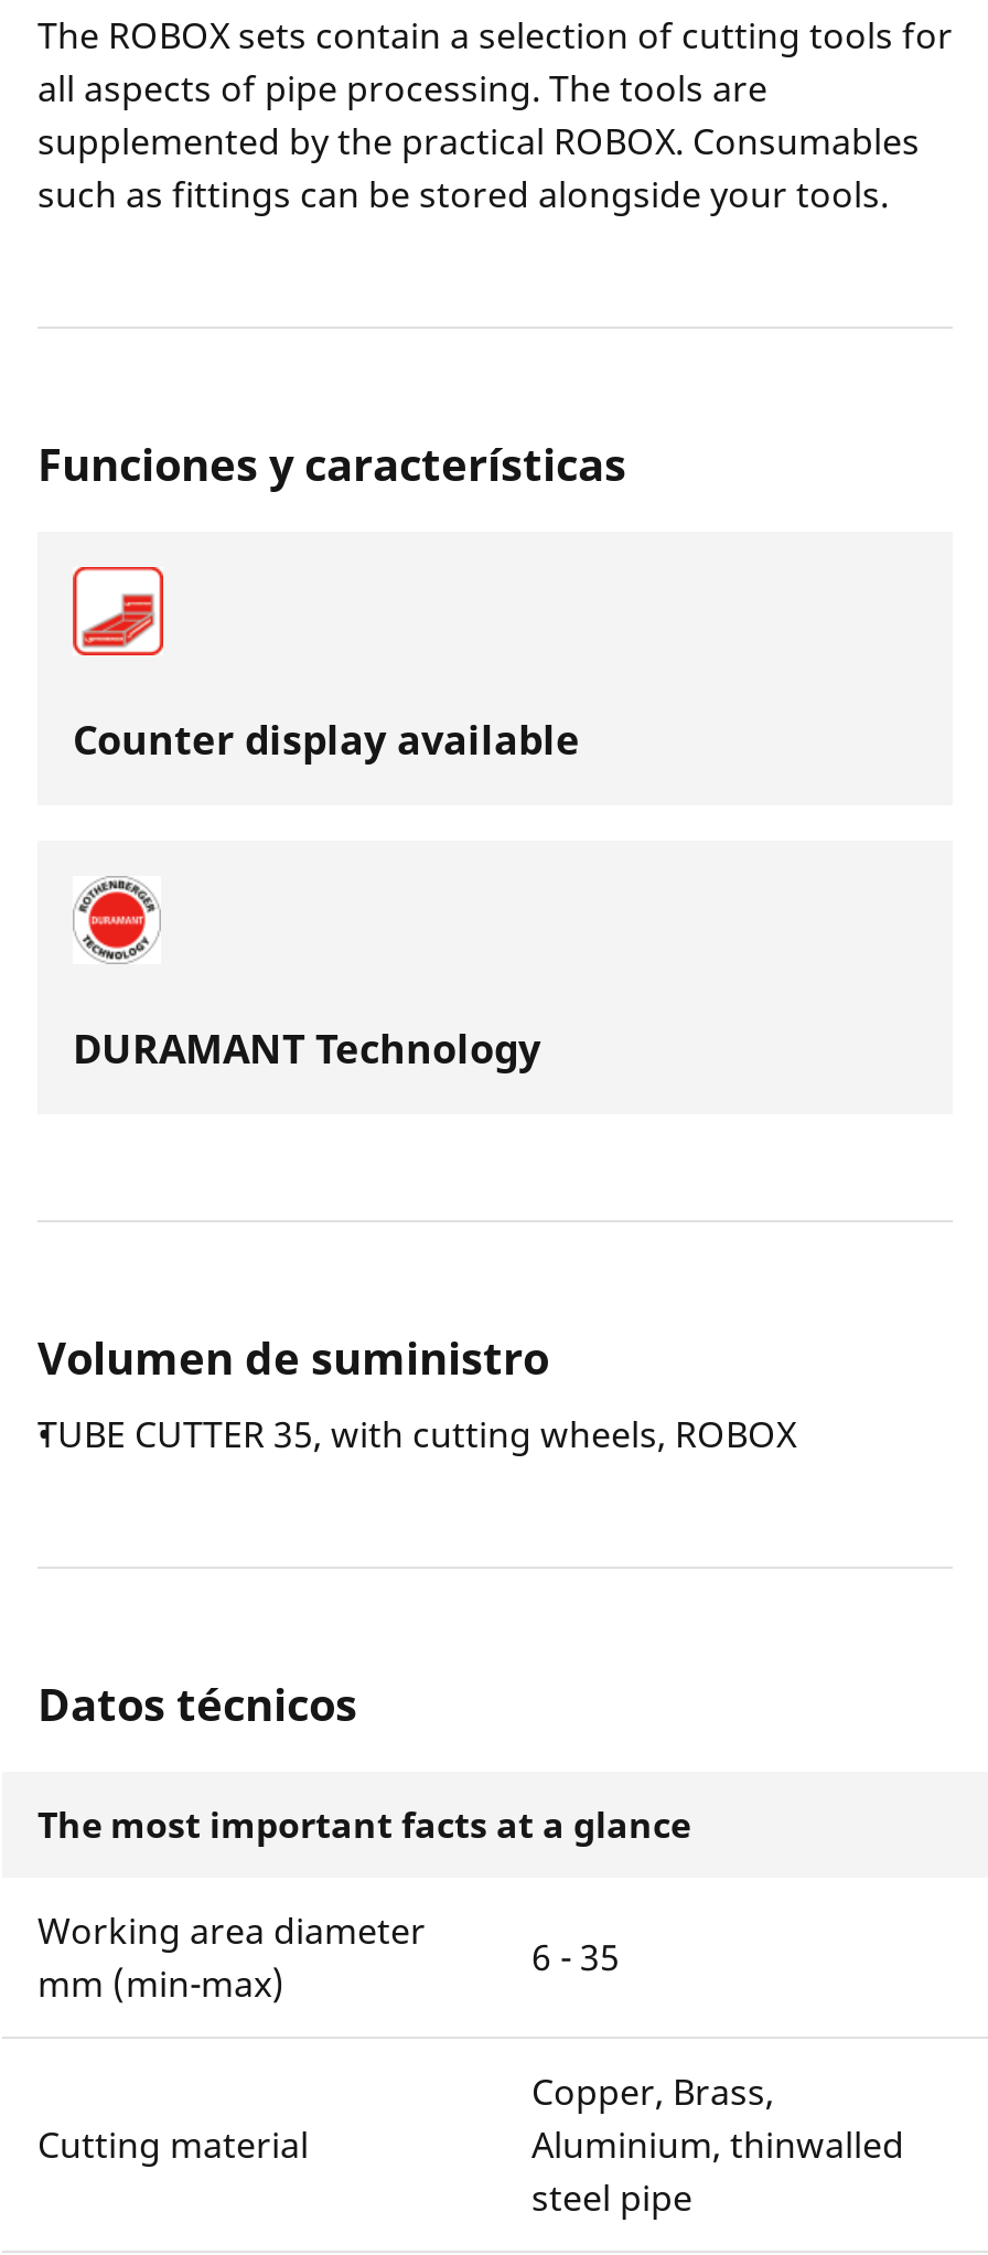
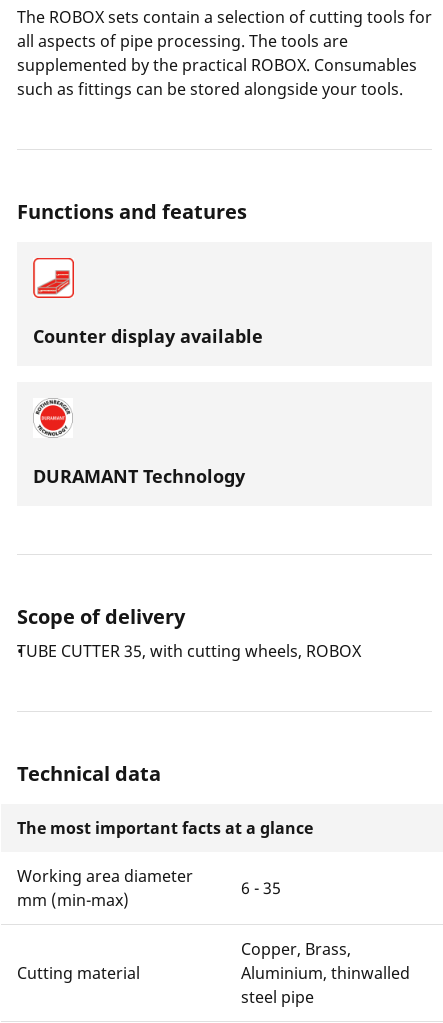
[37,435,626,494] Funciones y características -> [17,198,247,225] Functions and features
[37,1328,549,1388] Volumen de suministro -> [17,603,185,630] Scope of delivery
[37,1675,357,1734] Datos técnicos -> [17,760,161,787] Technical data

